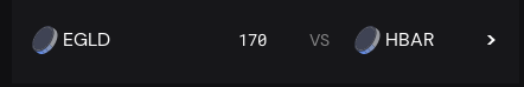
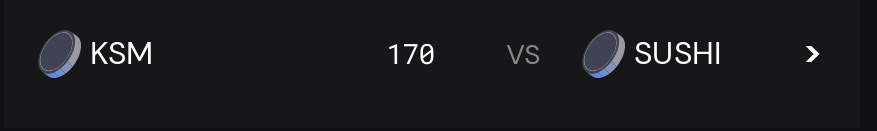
[63,27,110,52] EGLD -> [90,32,154,74] KSM
[385,27,434,52] HBAR -> [634,32,722,74] SUSHI

